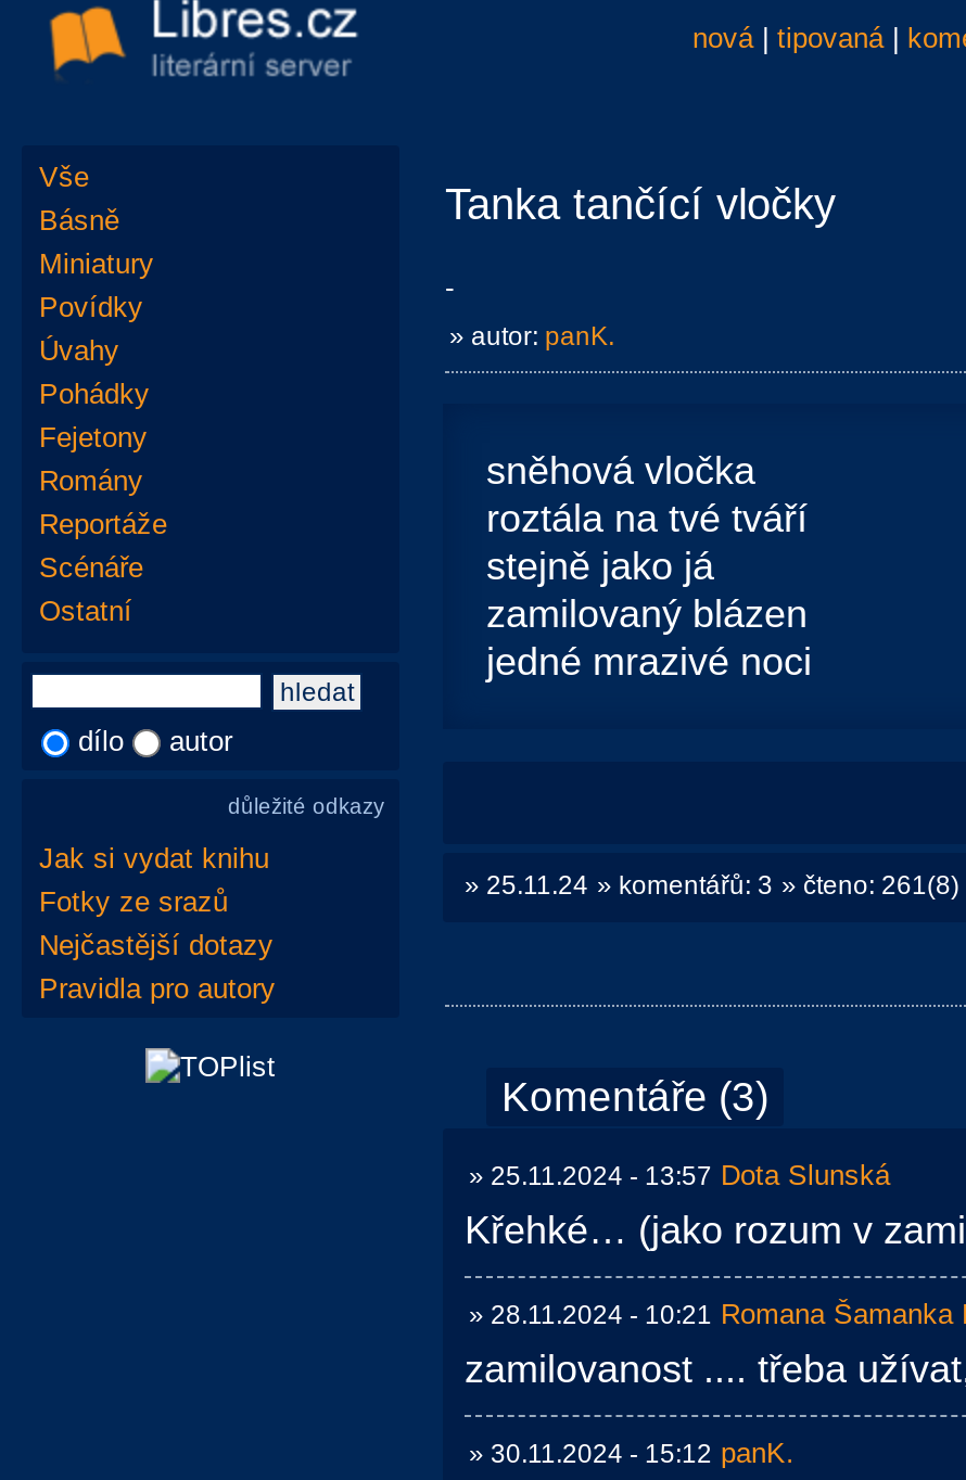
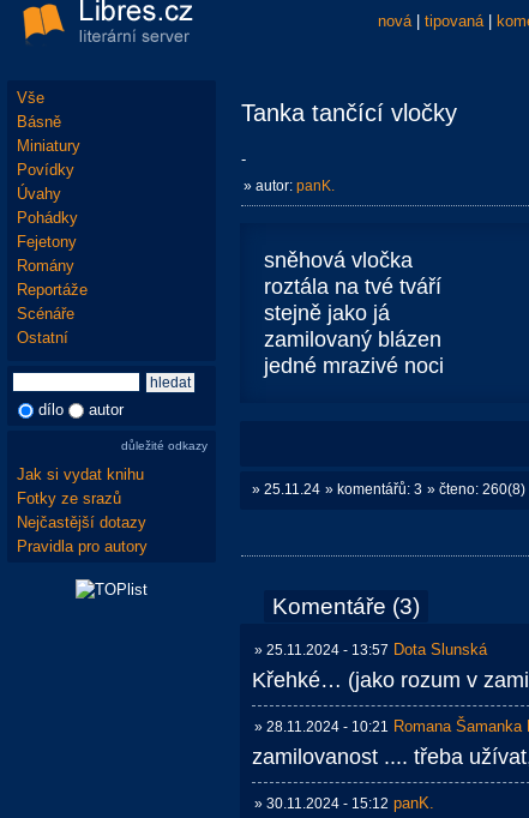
[465,870,959,901] » 25.11.24 » komentářů: 3 » čteno: 261(8) -> [252,481,525,498] » 25.11.24 » komentářů: 3 » čteno: 260(8)

